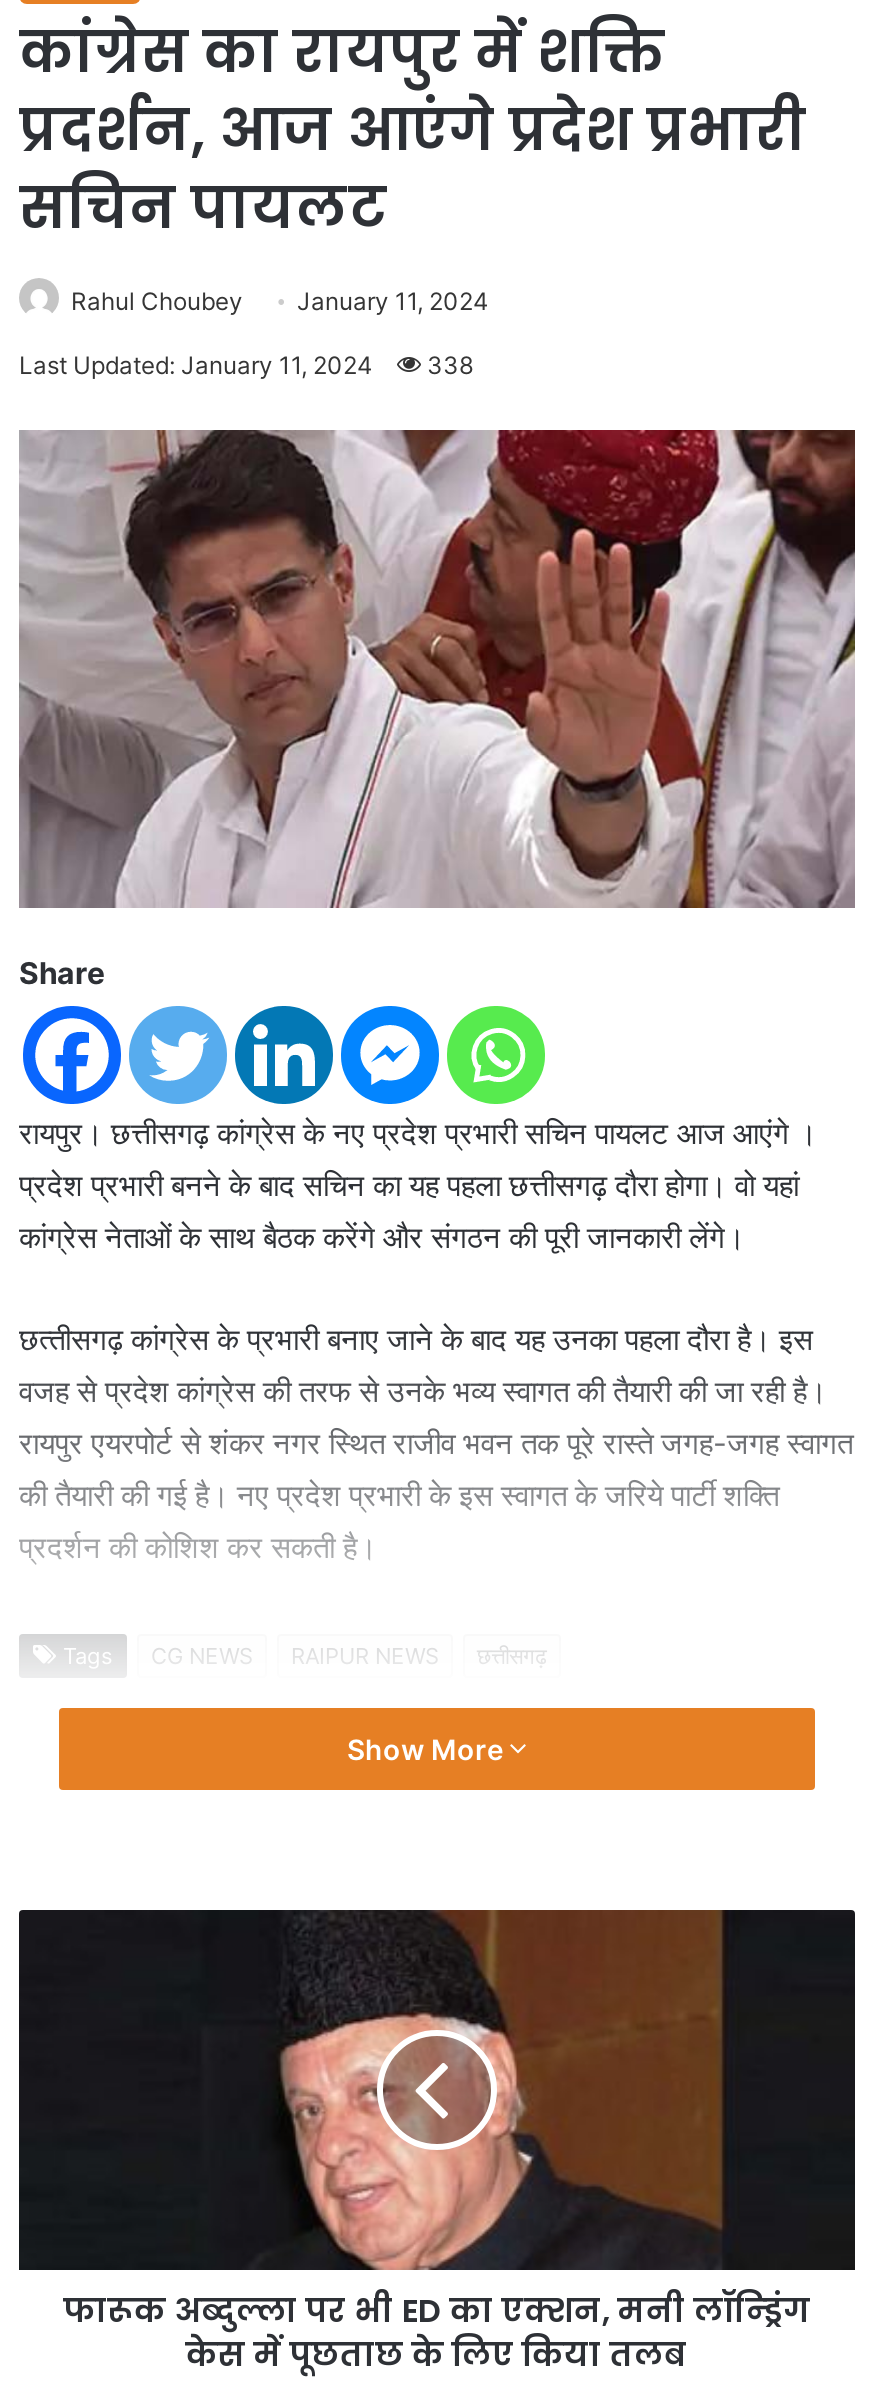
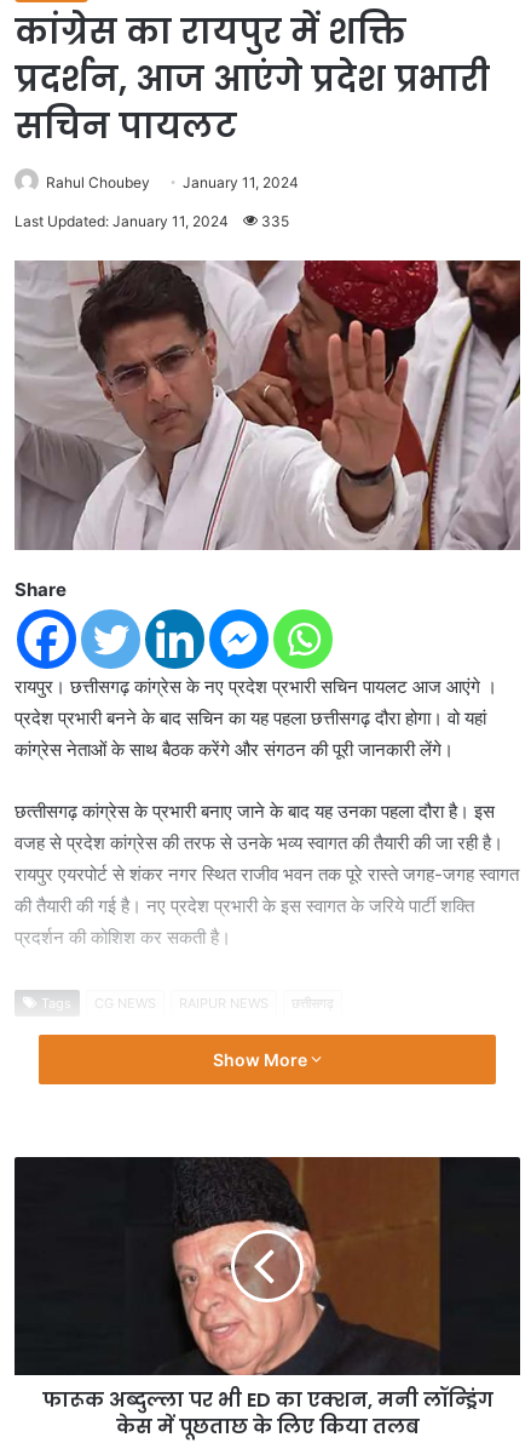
[19,349,473,379] Last Updated: January 11, 2024 338 -> [15,212,289,230] Last Updated: January 11, 2024 335

